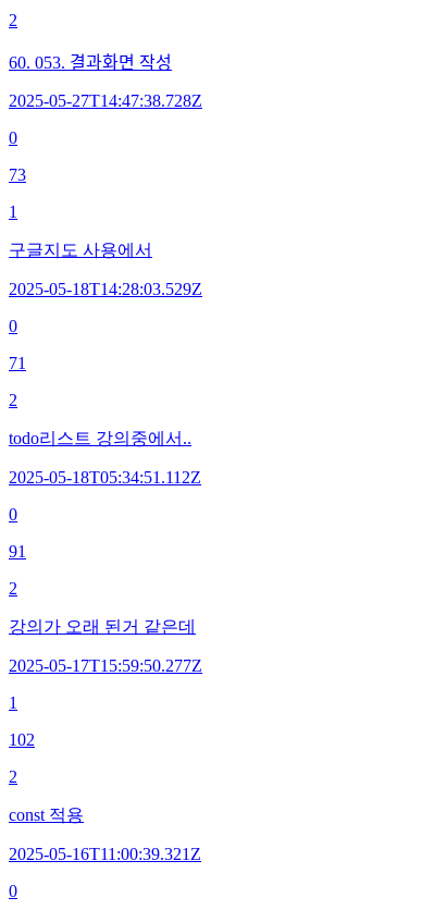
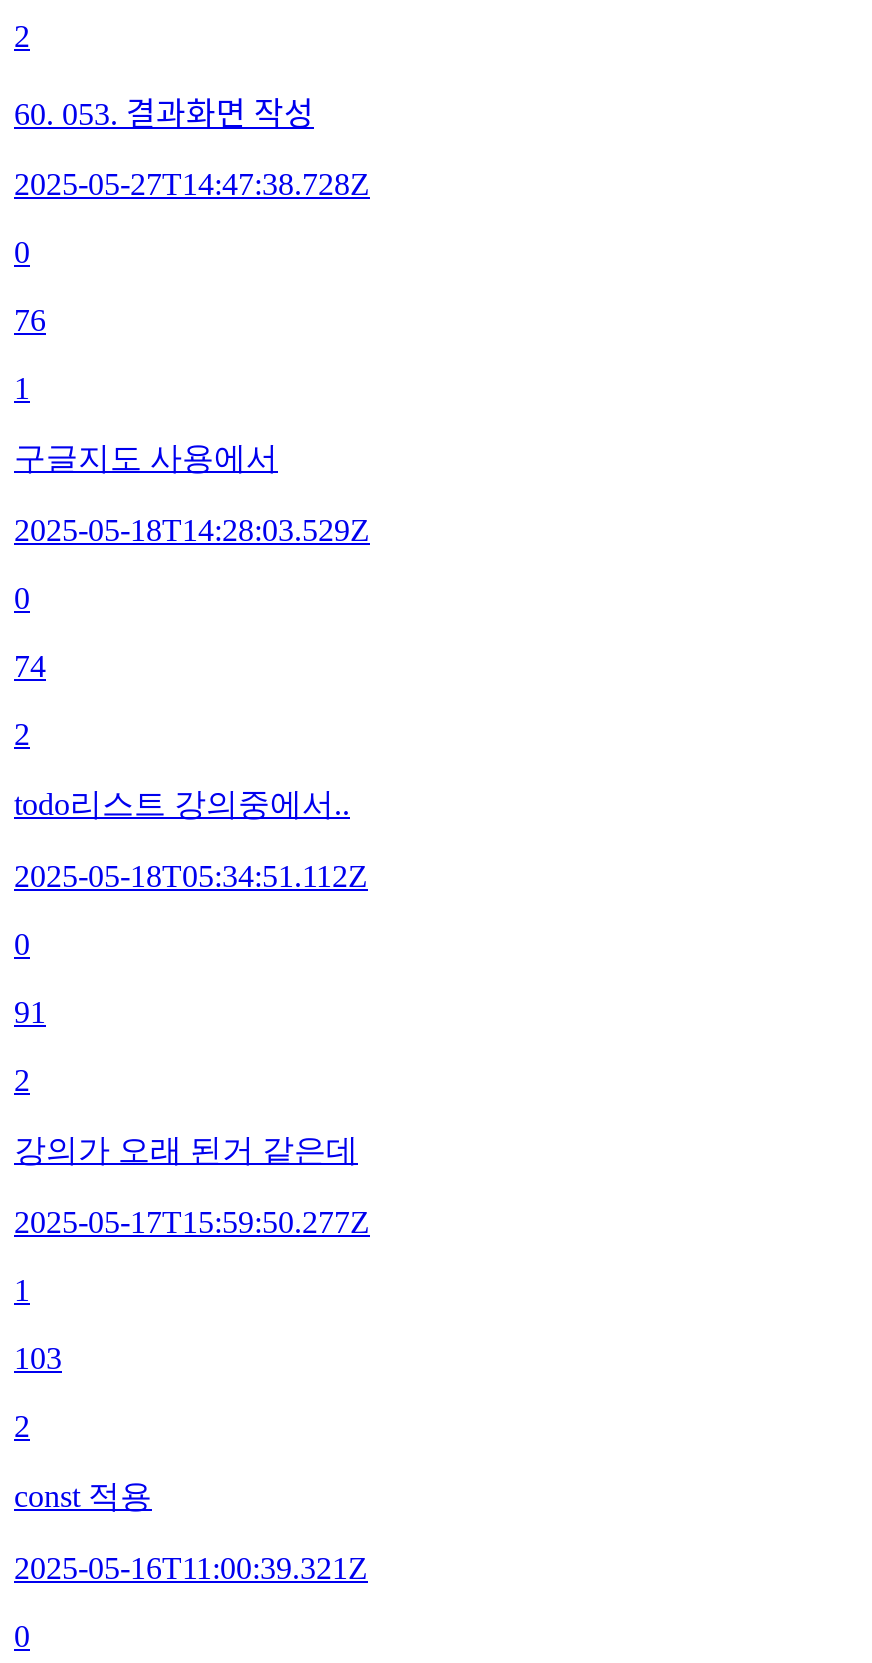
[9,165,26,184] 73 -> [14,303,46,337] 76
[9,354,26,372] 71 -> [14,649,46,683] 74
[9,730,35,749] 102 -> [14,1341,62,1375] 103

